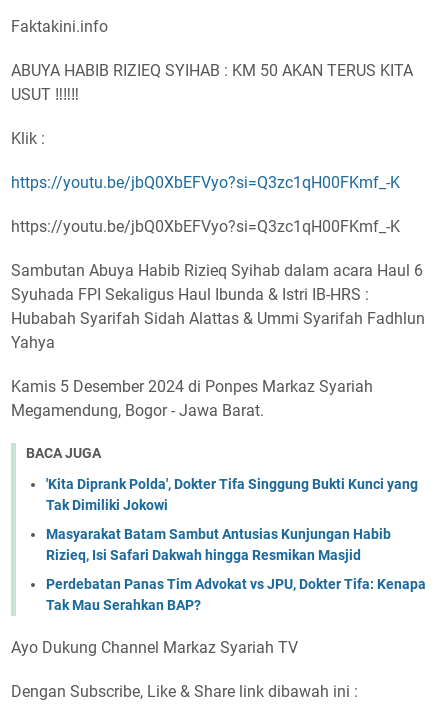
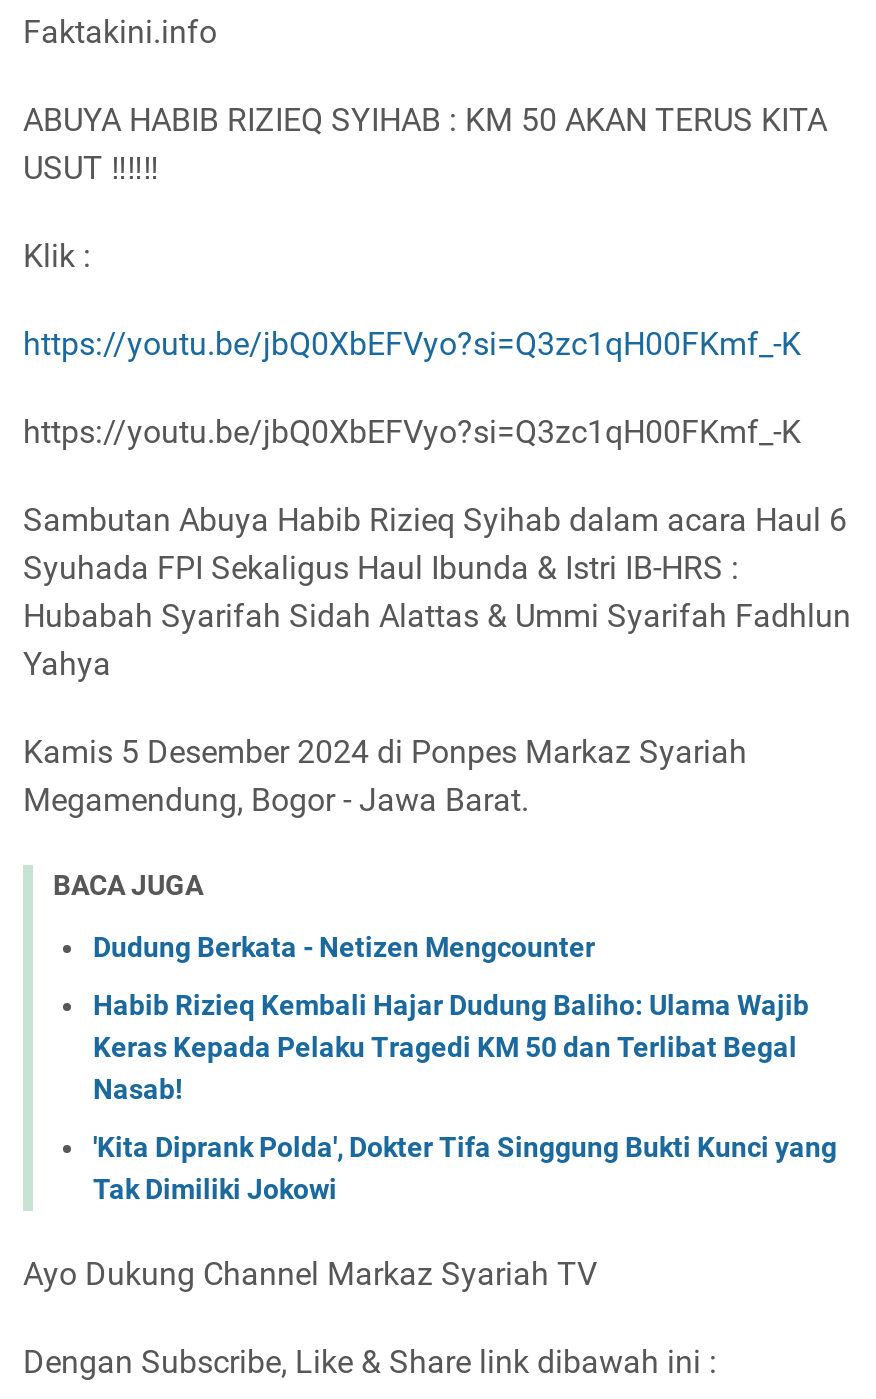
none -> [93,930,809,1104] Dudung Berkata - Netizen Mengcounter | Habib Rizieq Kembali Hajar Dudung Baliho: Ulama Wajib | Keras Kepada Pelaku Tragedi KM 50 dan Terlibat Begal | Nasab!
moved [46,476,418,513] -> [93,1130,837,1204]: 'Kita Diprank Polda', Dokter Tifa Singgung Bukti Kunci yang | Tak Dimiliki Jokowi
[46,526,426,613] Masyarakat Batam Sambut Antusias Kunjungan Habib | Rizieq, Isi Safari Dakwah hingga Resmikan Masjid | Perdebatan Panas Tim Advokat vs JPU, Dokter Tifa: Kenapa | Tak Mau Serahkan BAP? -> none

